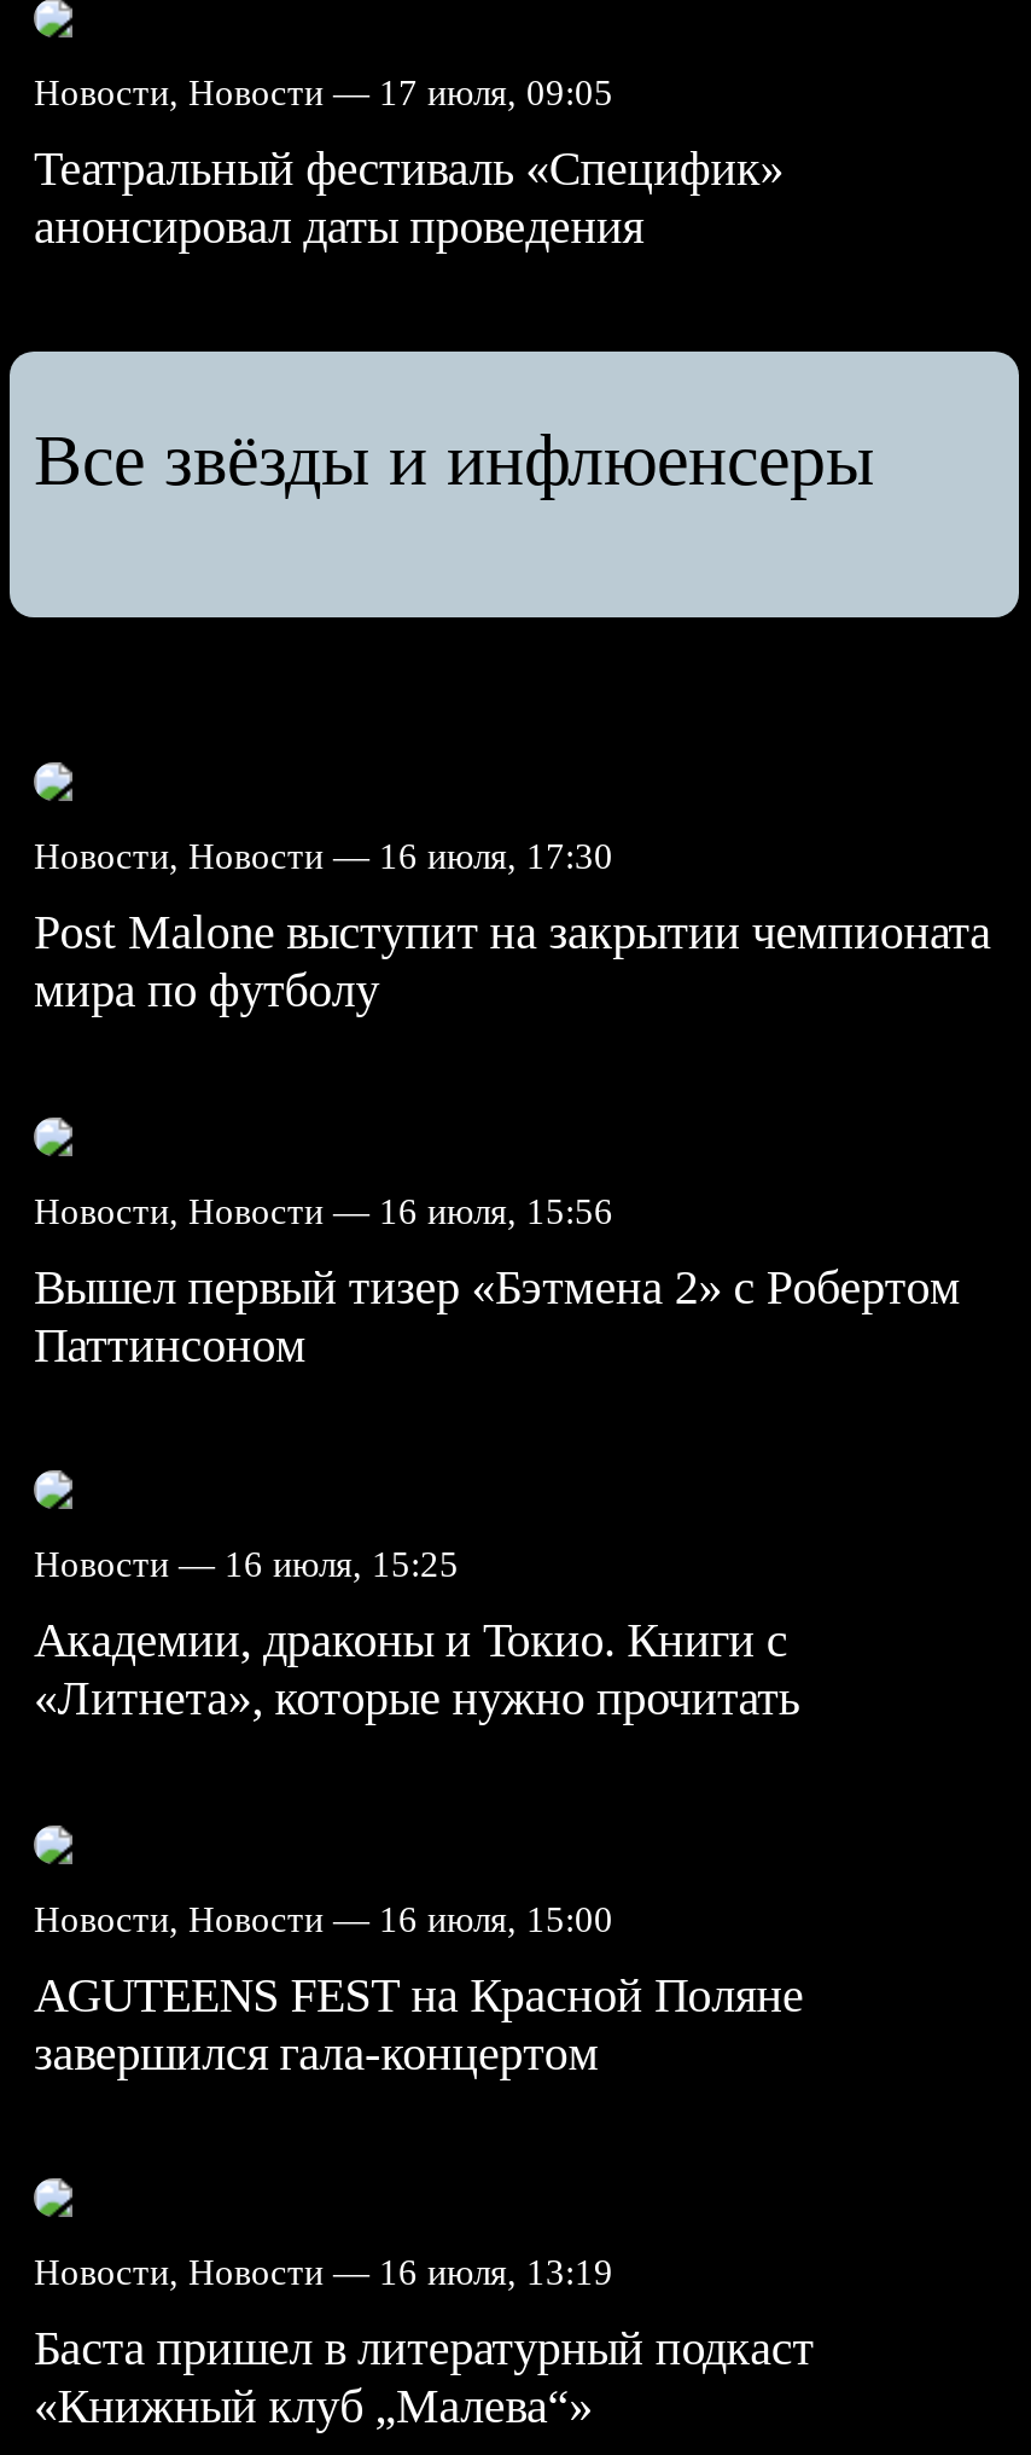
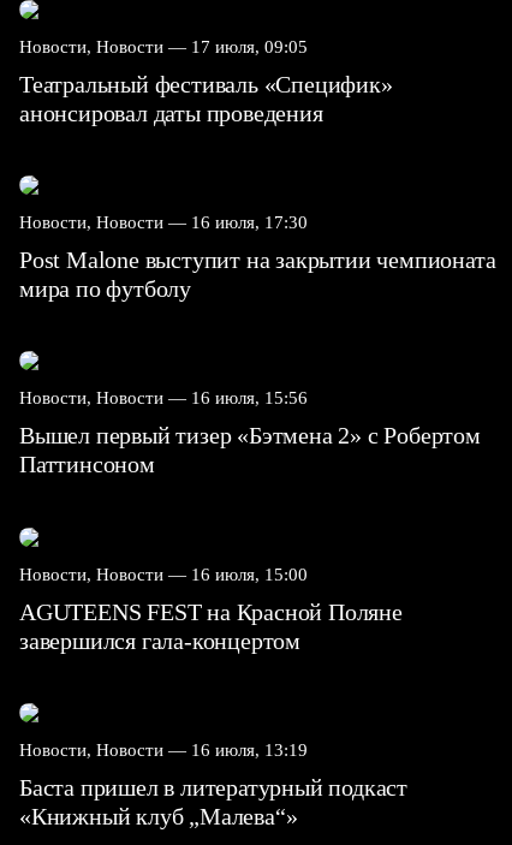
[34,420,874,500] Все звёзды и инфлюенсеры -> none
[34,1546,811,1725] Новости — 16 июля, 15:25 | Академии, драконы и Токио. Книги с | «Литнета», которые нужно прочитать -> none

